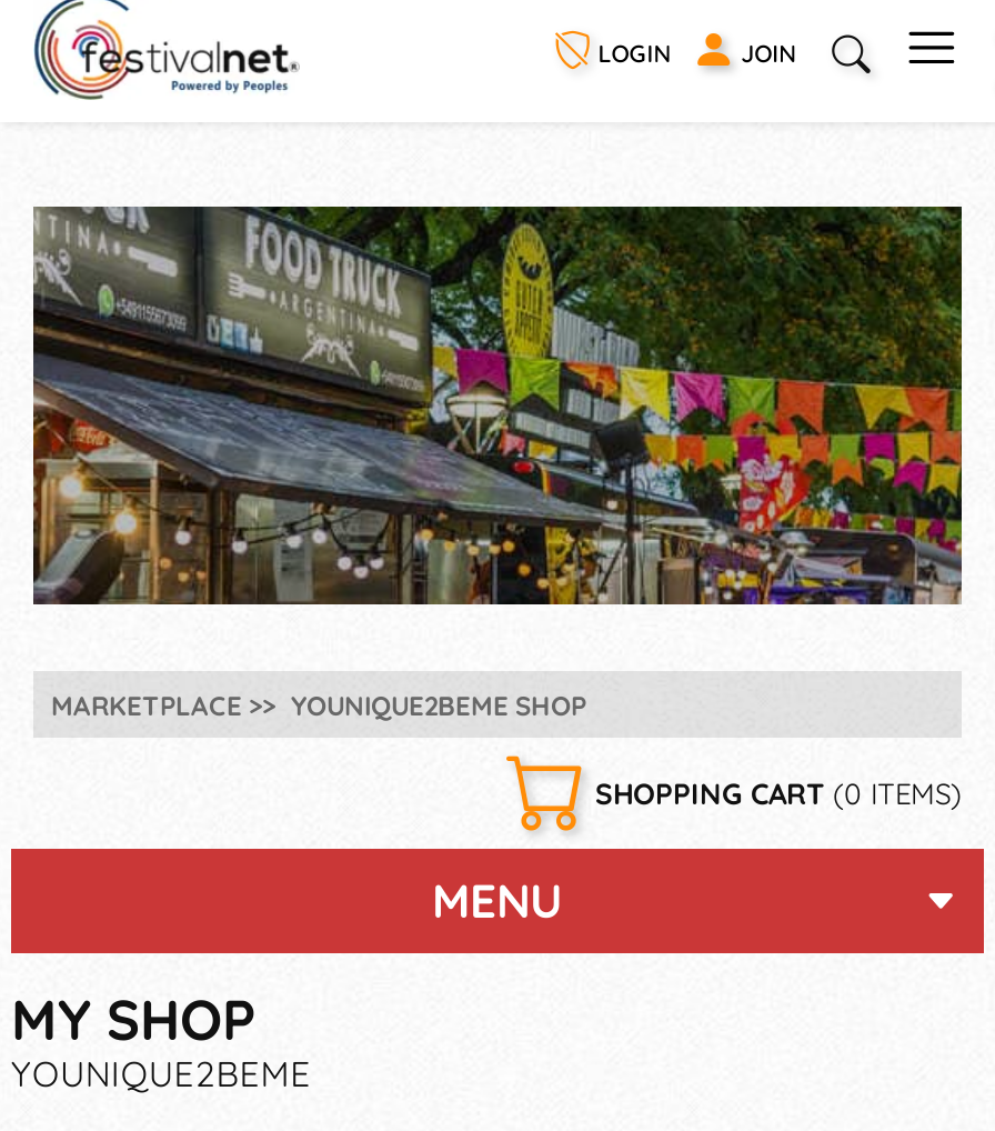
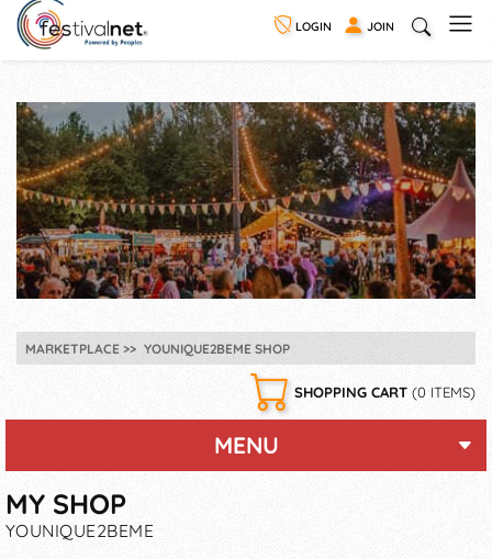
[33,204,964,607] [image] -> [15,101,477,300] [image]

